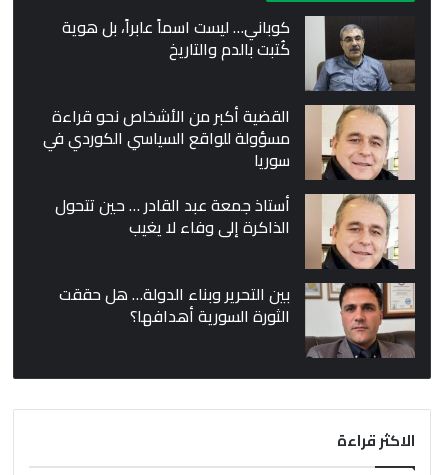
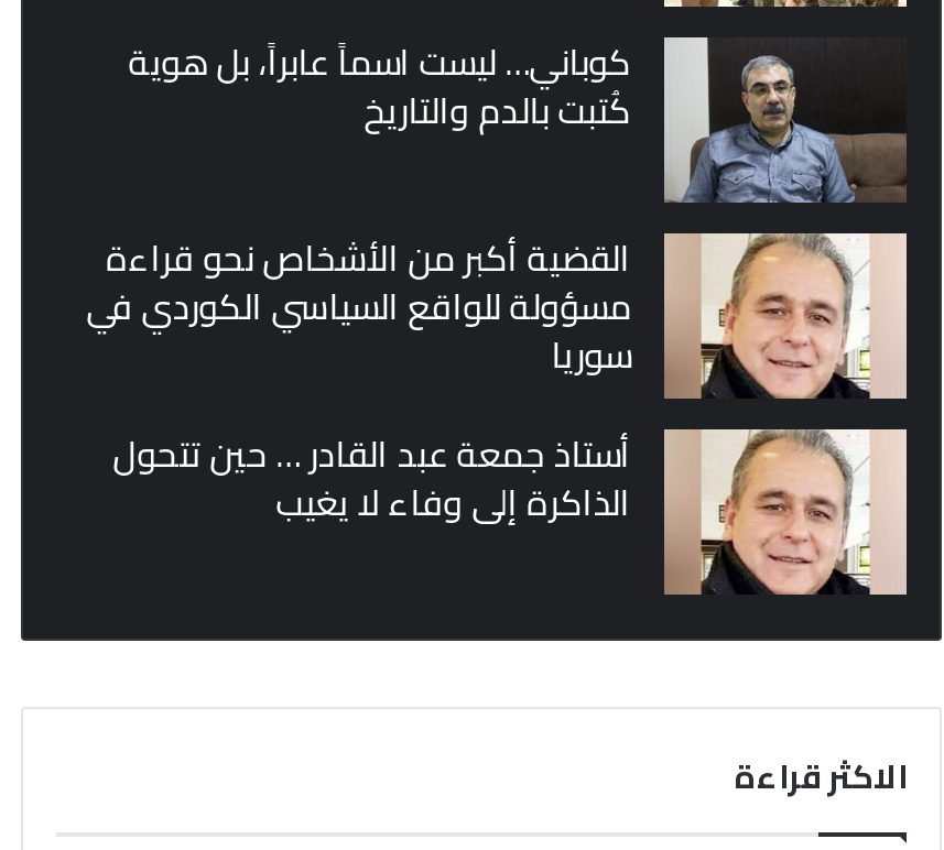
[59,279,416,359] [image] | بين التحرير وبناء الدولة… هل حققت | الثورة السورية أهدافها؟ -> none

